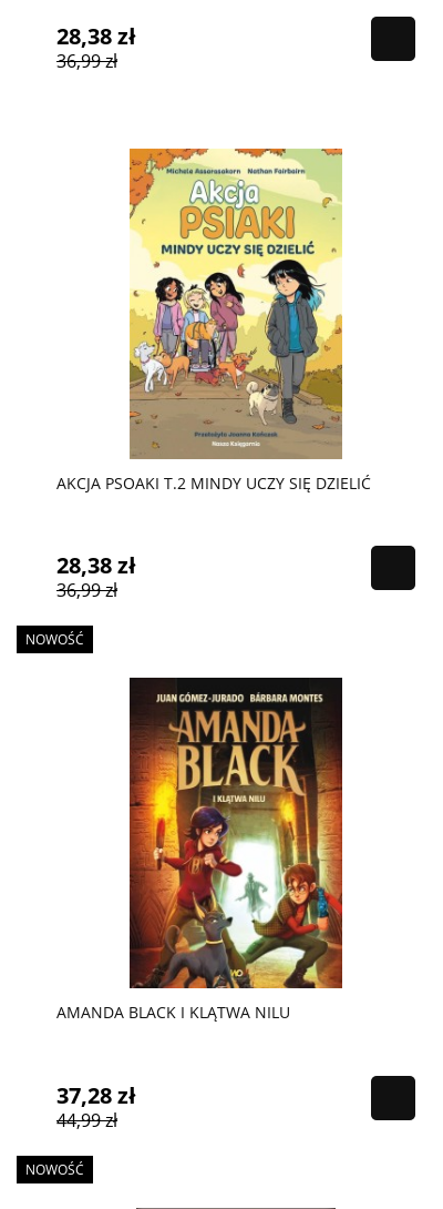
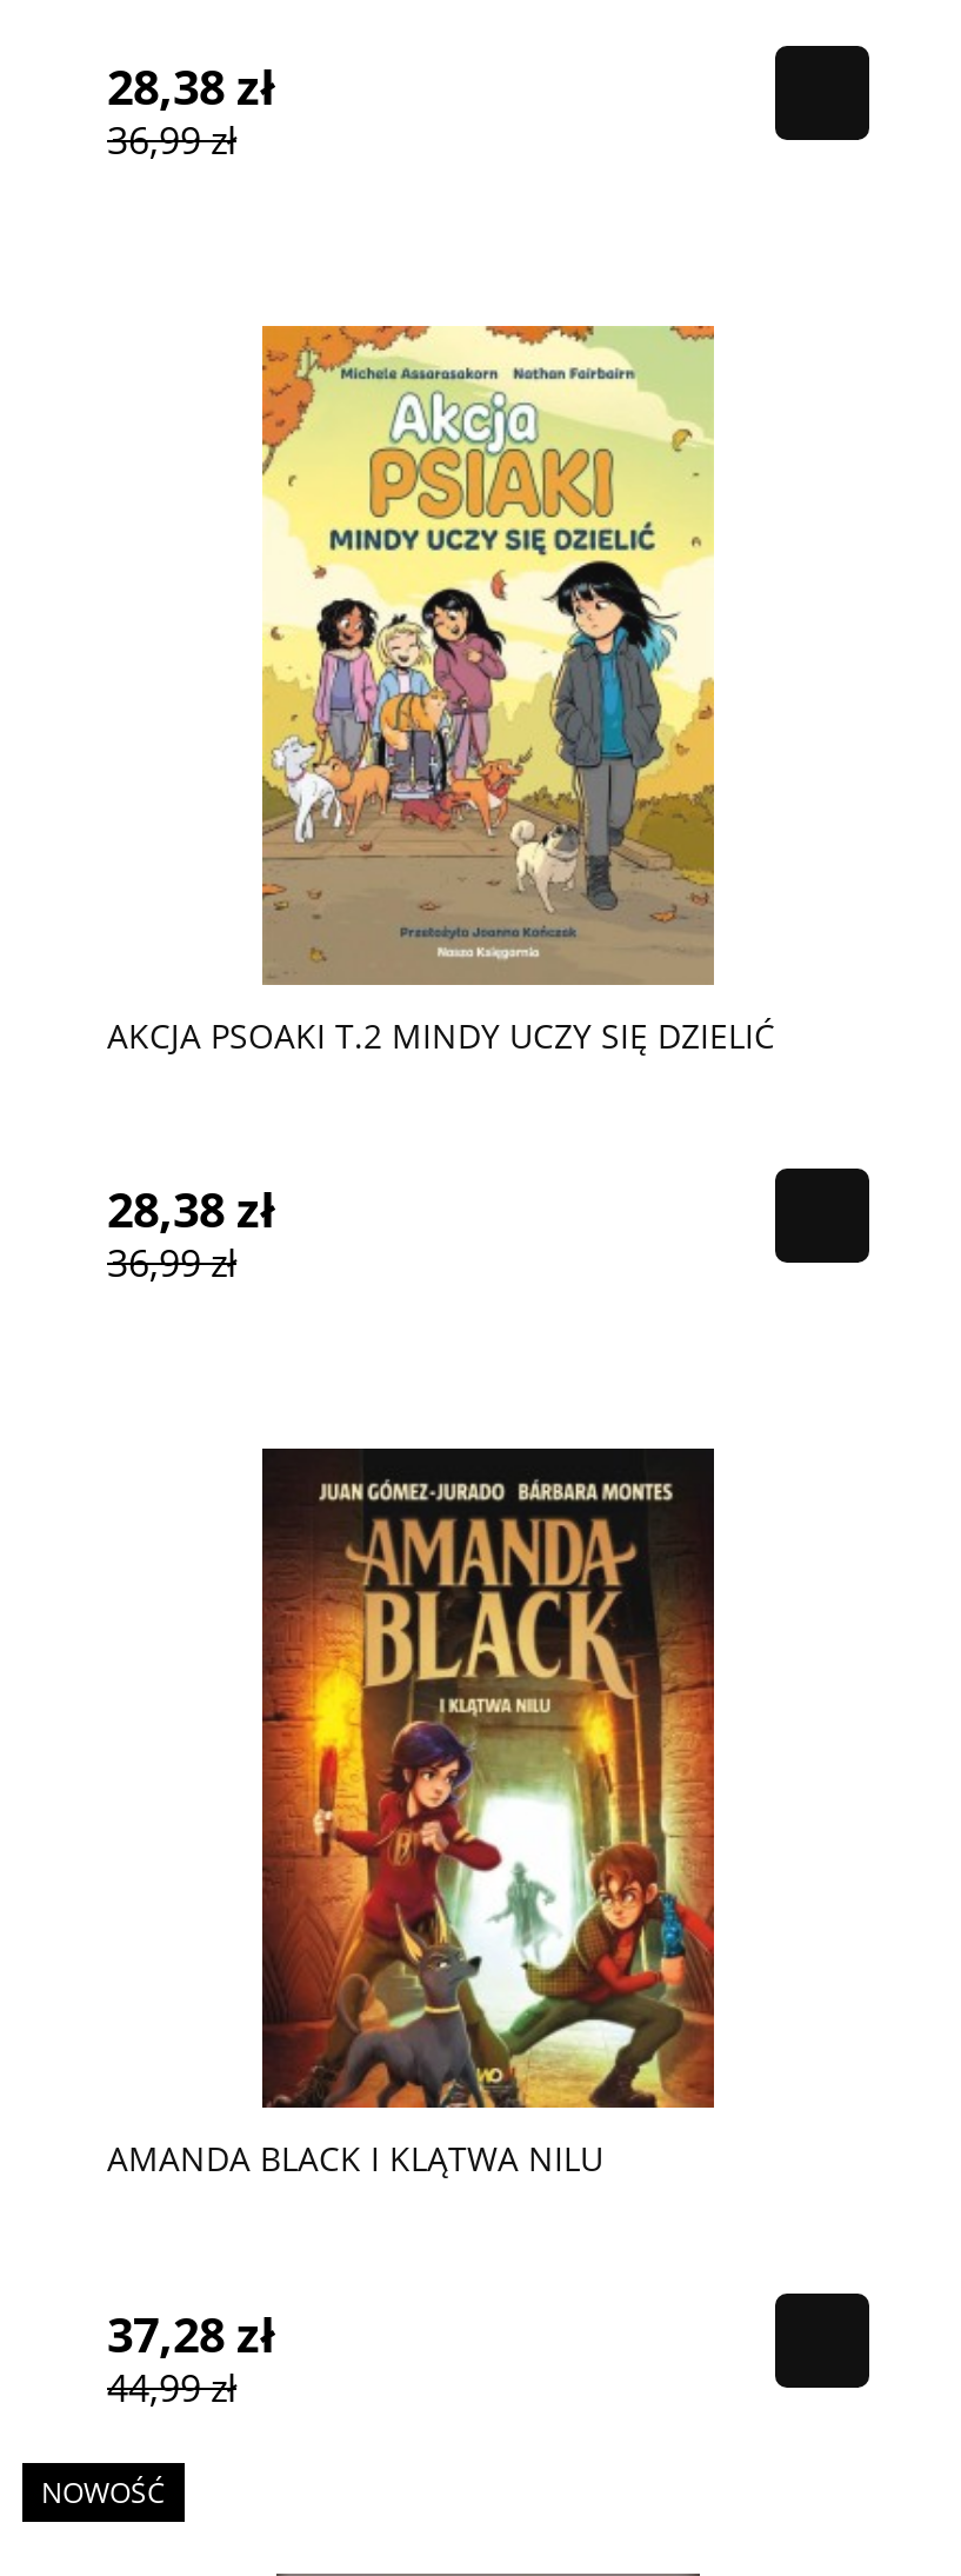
[25,630,84,649] NOWOŚĆ -> none

